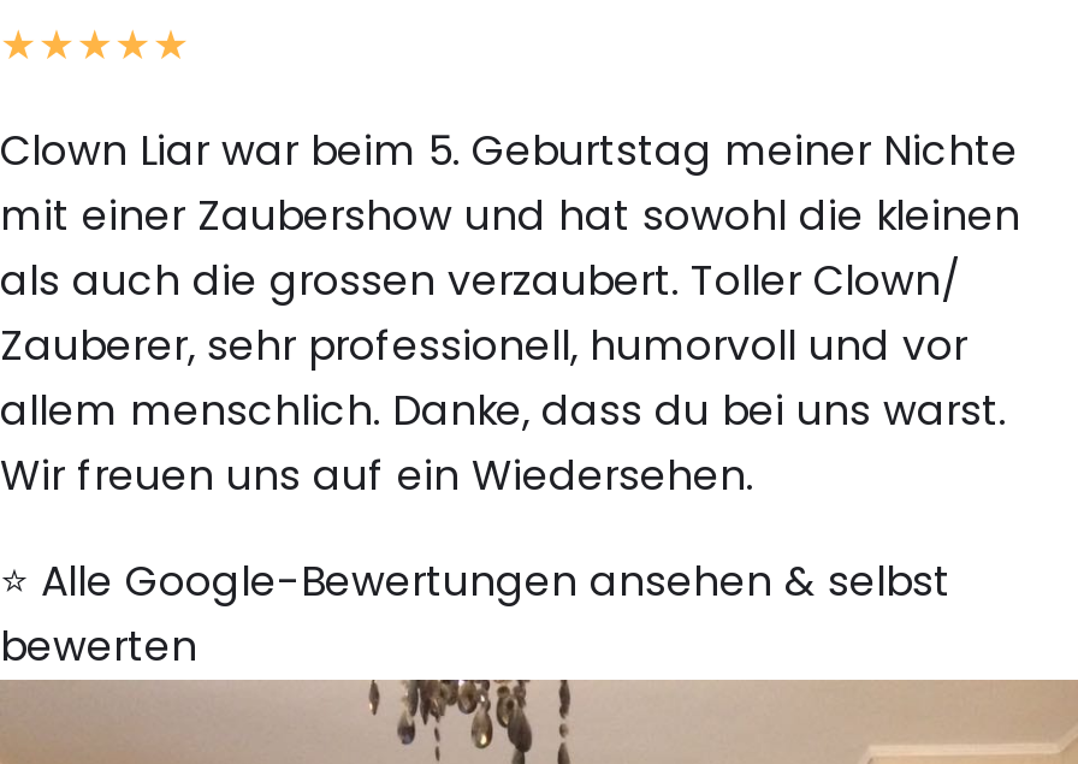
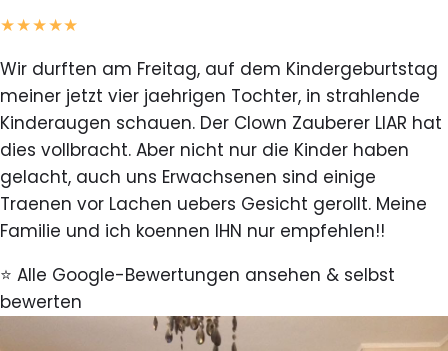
[0,122,1020,505] Clown Liar war beim 5. Geburtstag meiner Nichte | mit einer Zaubershow und hat sowohl die kleinen | als auch die grossen verzaubert. Toller Clown/ | Zauberer, sehr professionell, humorvoll und vor | allem menschlich. Danke, dass du bei uns warst. | Wir freuen uns auf ein Wiedersehen. -> [0,57,442,243] Wir durften am Freitag, auf dem Kindergeburtstag | meiner jetzt vier jaehrigen Tochter, in strahlende | Kinderaugen schauen. Der Clown Zauberer LIAR hat | dies vollbracht. Aber nicht nur die Kinder haben | gelacht, auch uns Erwachsenen sind einige | Traenen vor Lachen uebers Gesicht gerollt. Meine | Familie und ich koennen IHN nur empfehlen!!

